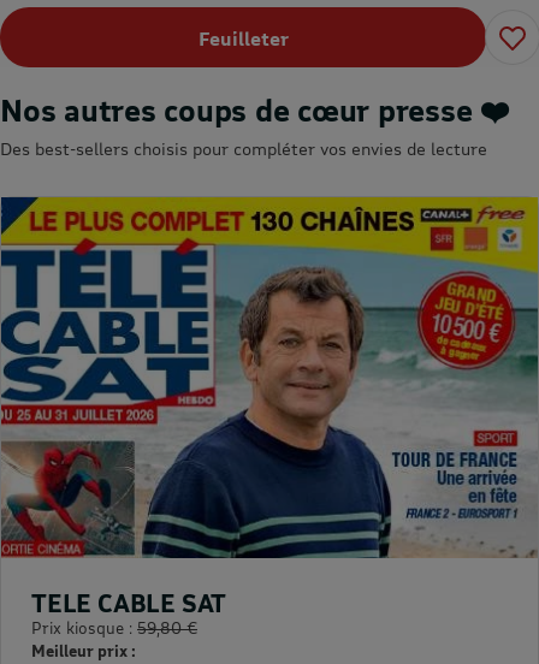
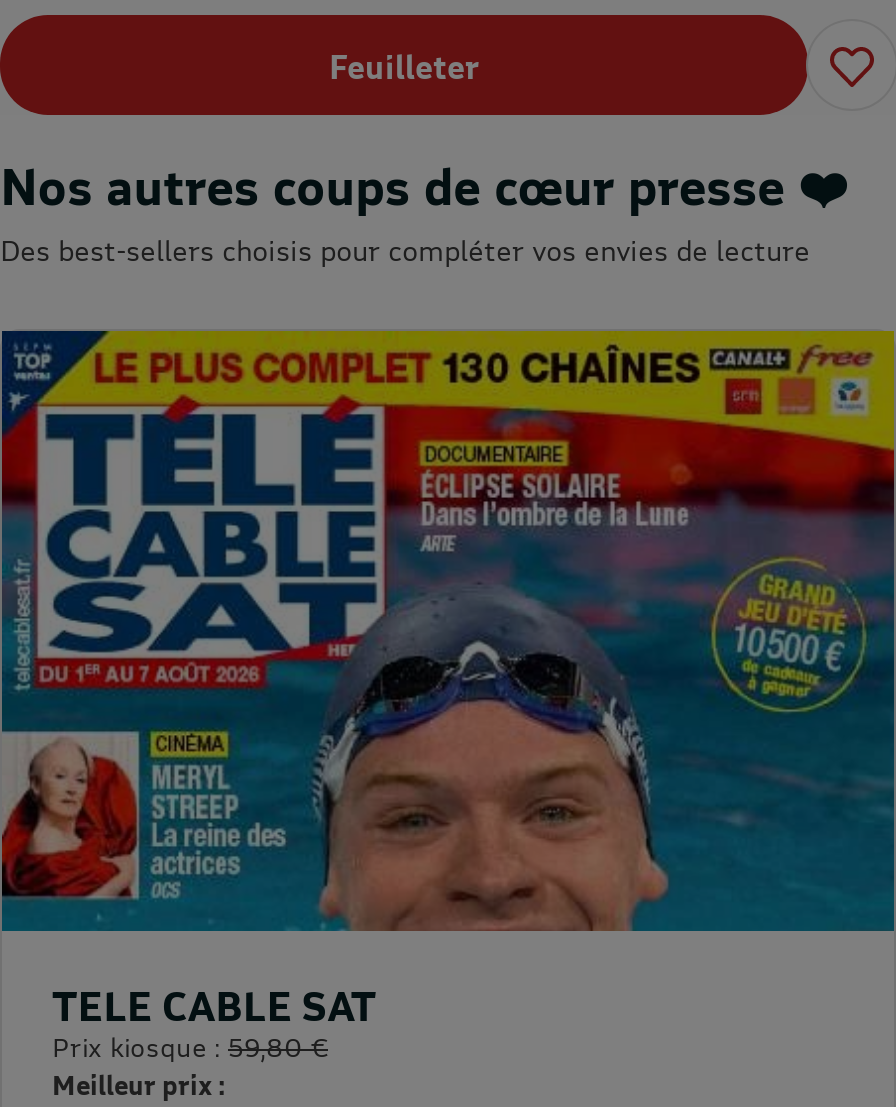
[4,196,535,559] [image] -> [6,329,890,933] [image]

